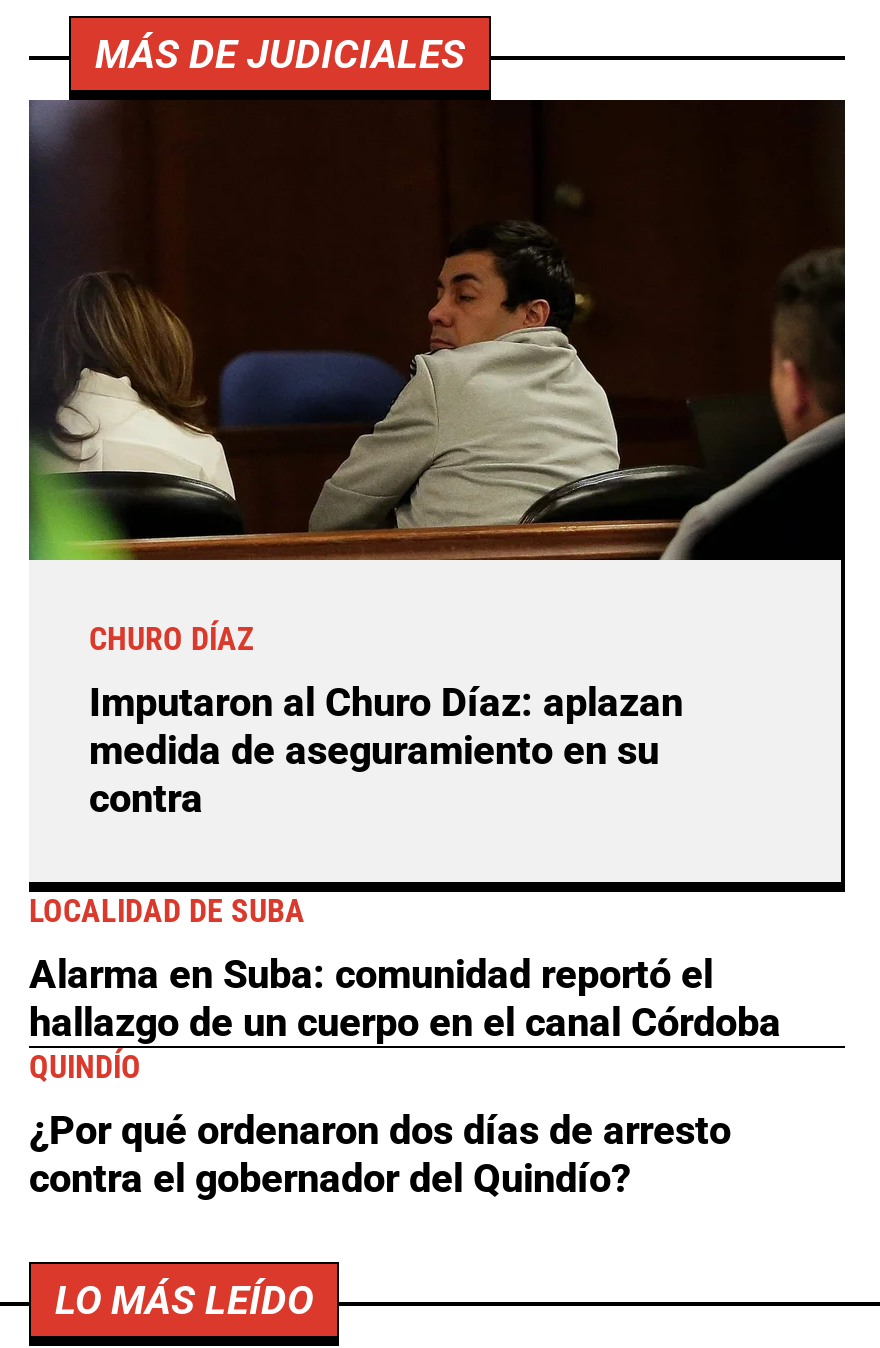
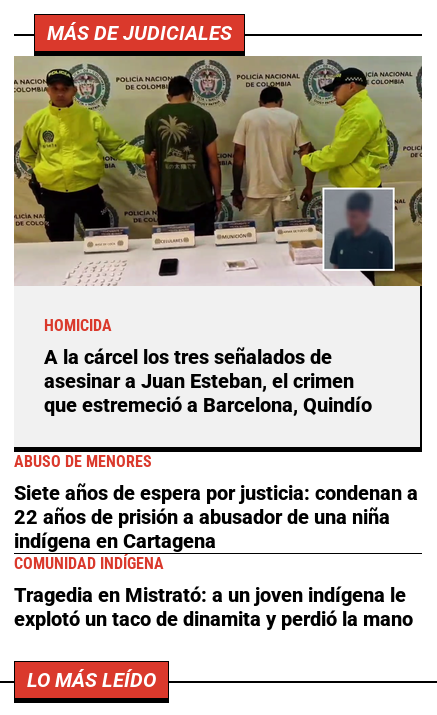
[27,100,847,822] [image] | CHURO DÍAZ | Imputaron al Churo Díaz: aplazan | medida de aseguramiento en su | contra -> [13,55,423,417] [image] | HOMICIDA | A la cárcel los tres señalados de | asesinar a Juan Esteban, el crimen | que estremeció a Barcelona, Quindío
[29,892,781,1202] LOCALIDAD DE SUBA | Alarma en Suba: comunidad reportó el | hallazgo de un cuerpo en el canal Córdoba | QUINDÍO | ¿Por qué ordenaron dos días de arresto | contra el gobernador del Quindío? -> [14,452,418,631] ABUSO DE MENORES | Siete años de espera por justicia: condenan a | 22 años de prisión a abusador de una niña | indígena en Cartagena | COMUNIDAD INDÍGENA | Tragedia en Mistrató: a un joven indígena le | explotó un taco de dinamita y perdió la mano

